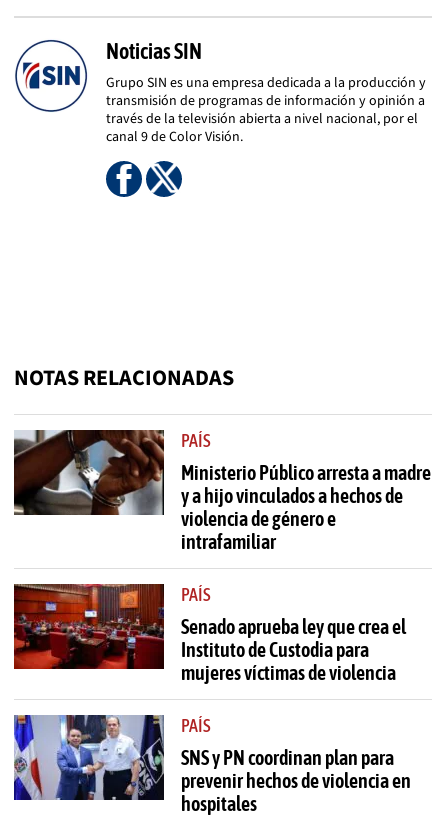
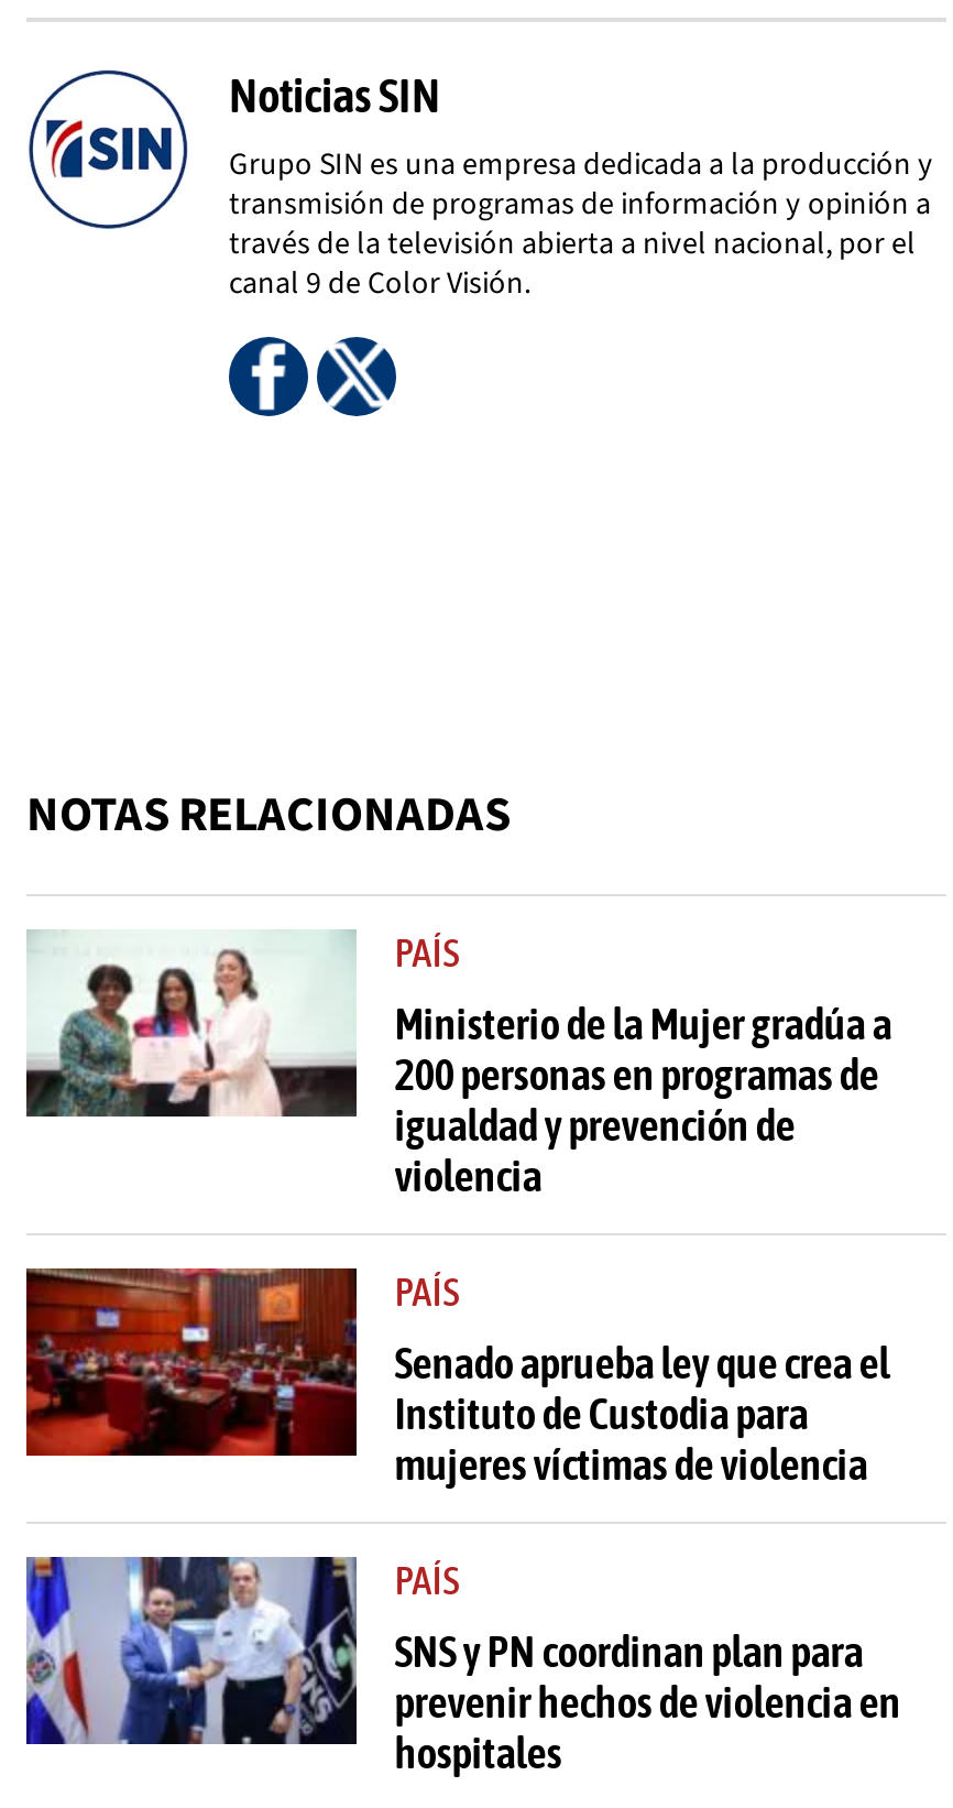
[13,429,431,553] [image] | Ministerio Público arresta a madre | y a hijo vinculados a hechos de | violencia de género e | intrafamiliar -> [26,929,892,1200] [image] | Ministerio de la Mujer gradúa a | 200 personas en programas de | igualdad y prevención de | violencia

